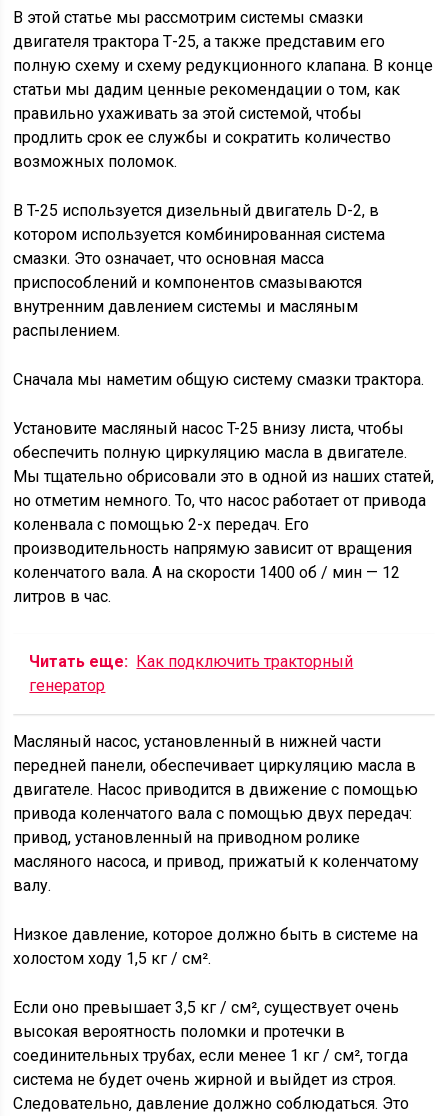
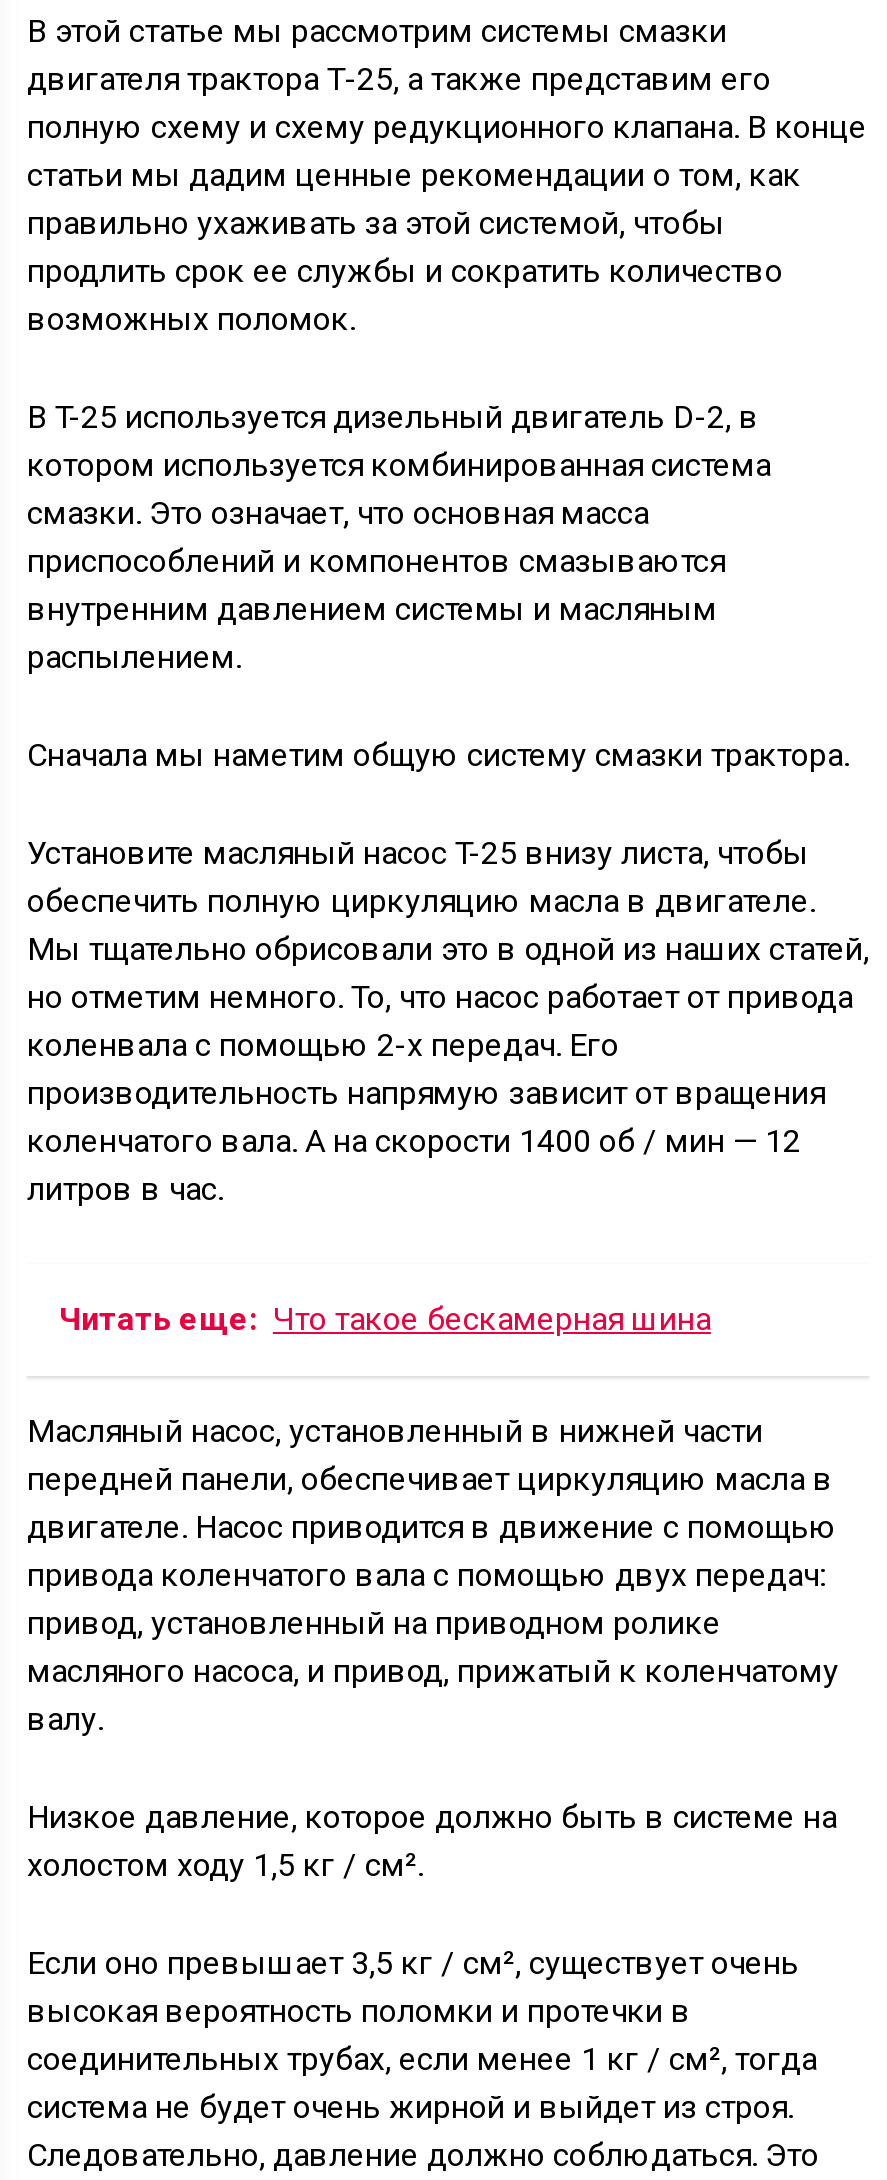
[29,652,353,695] Читать еще: Как подключить тракторный | генератор -> [59,1300,711,1338] Читать еще: Что такое бескамерная шина

